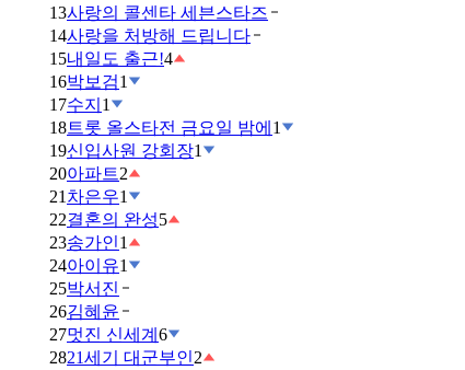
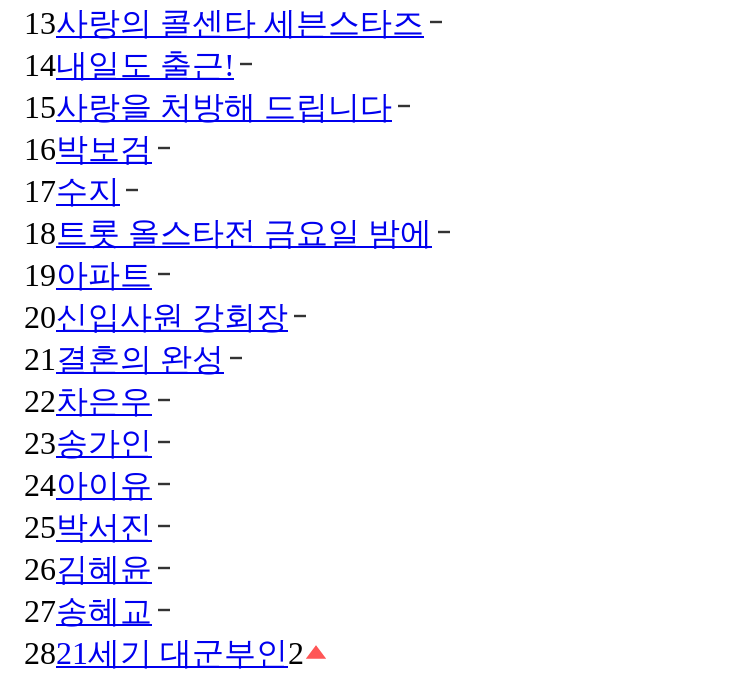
[49,26,281,274] 14사랑을 처방해 드립니다 | 15내일도 출근! 4 | 16박보검 1 | 17수지 1 | 18 트롯 올스타전 금요일 밤에 1 | 19신입사원 강회장1 | 20아파트 2 | 21 차은우 1 | 22 결혼의 완성 5 | 23송가인 1 | 24아이유 1 -> [24,47,432,501] 14내일도 출근! | 15사랑을 처방해 드립니다 | 16박보검 | 17수지 | 18 트롯 올스타전 금요일 밤에 | 19아파트 | 20신입사원 강회장 | 21 결혼의 완성 | 22차은우 | 23송가인 | 24아이유
[49,325,167,343] 27멋진 신세계 6 -> [24,593,152,627] 27송혜교

